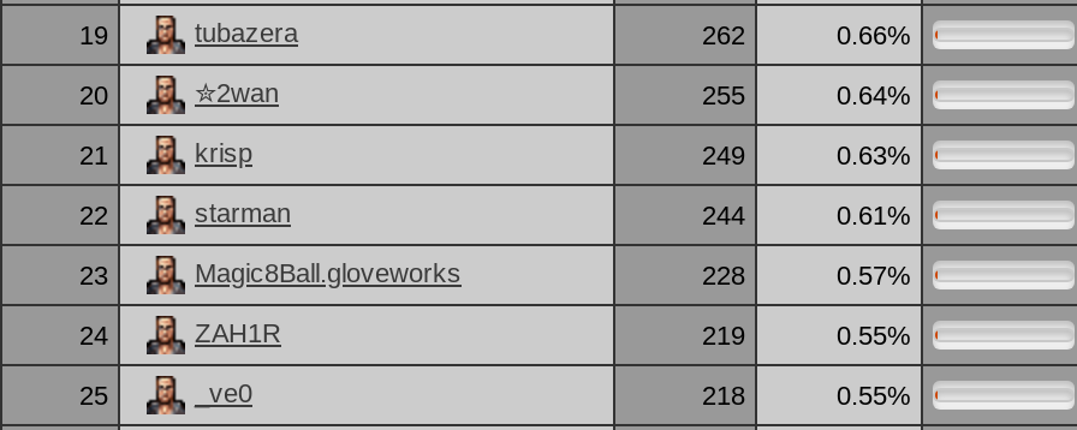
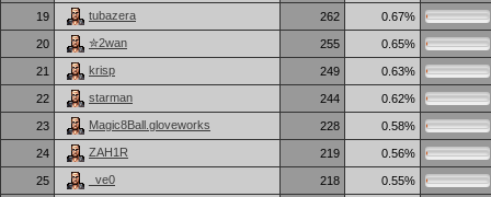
[837,20,911,49] 0.66% -> [381,10,415,23] 0.67%
[837,80,911,109] 0.64% -> [381,37,415,50] 0.65%
[837,201,911,229] 0.61% -> [381,92,415,105] 0.62%
[837,261,911,289] 0.57% -> [381,119,415,132] 0.58%
[837,321,911,350] 0.55% -> [381,147,415,160] 0.56%

